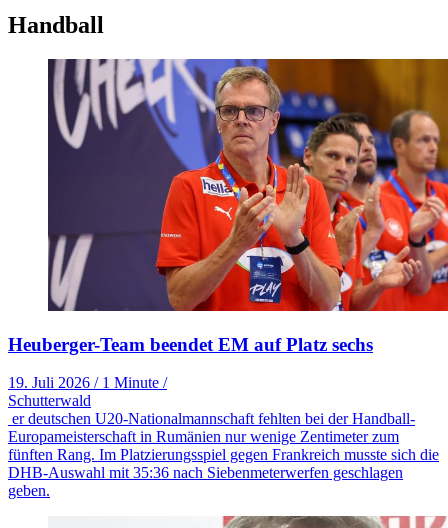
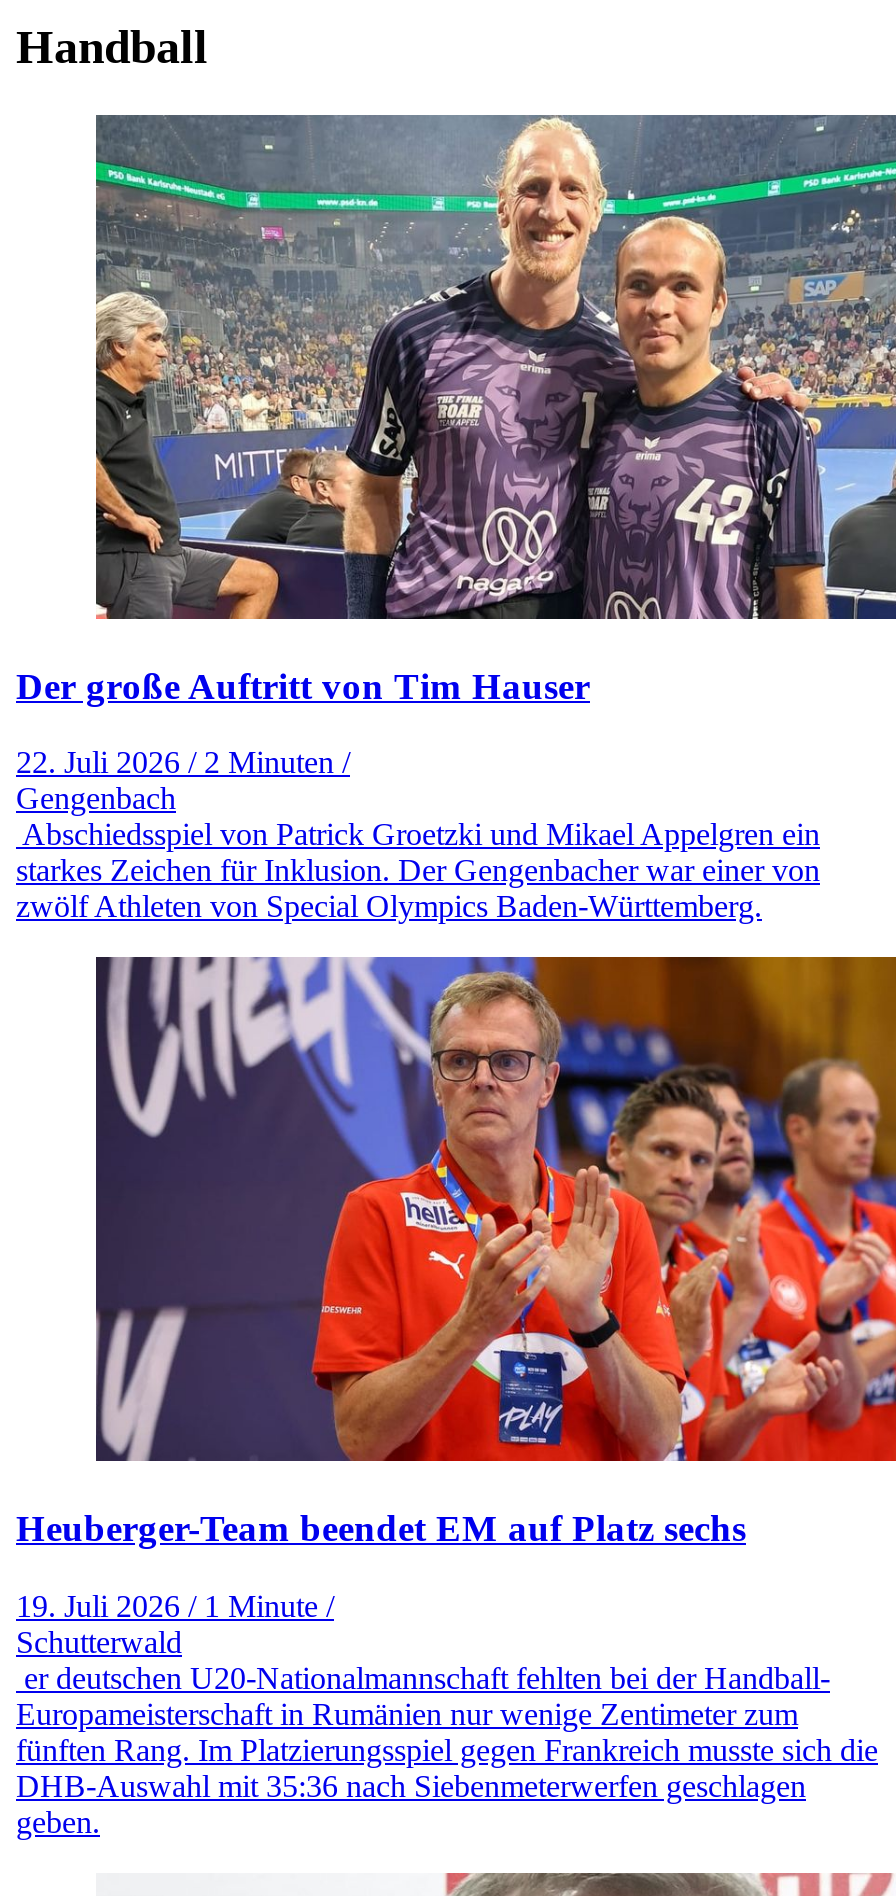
none -> [16,113,890,924] [image] | Der große Auftritt von Tim Hauser | 22. Juli 2026 / 2 Minuten / | Gengenbach | Abschiedsspiel von Patrick Groetzki und Mikael Appelgren ein | starkes Zeichen für Inklusion. Der Gengenbacher war einer von | zwölf Athleten von Special Olympics Baden-Württemberg.

